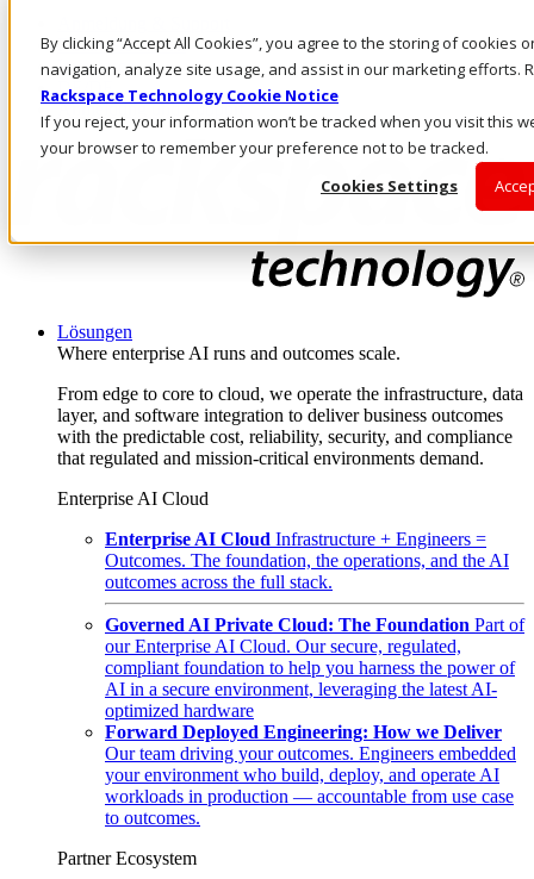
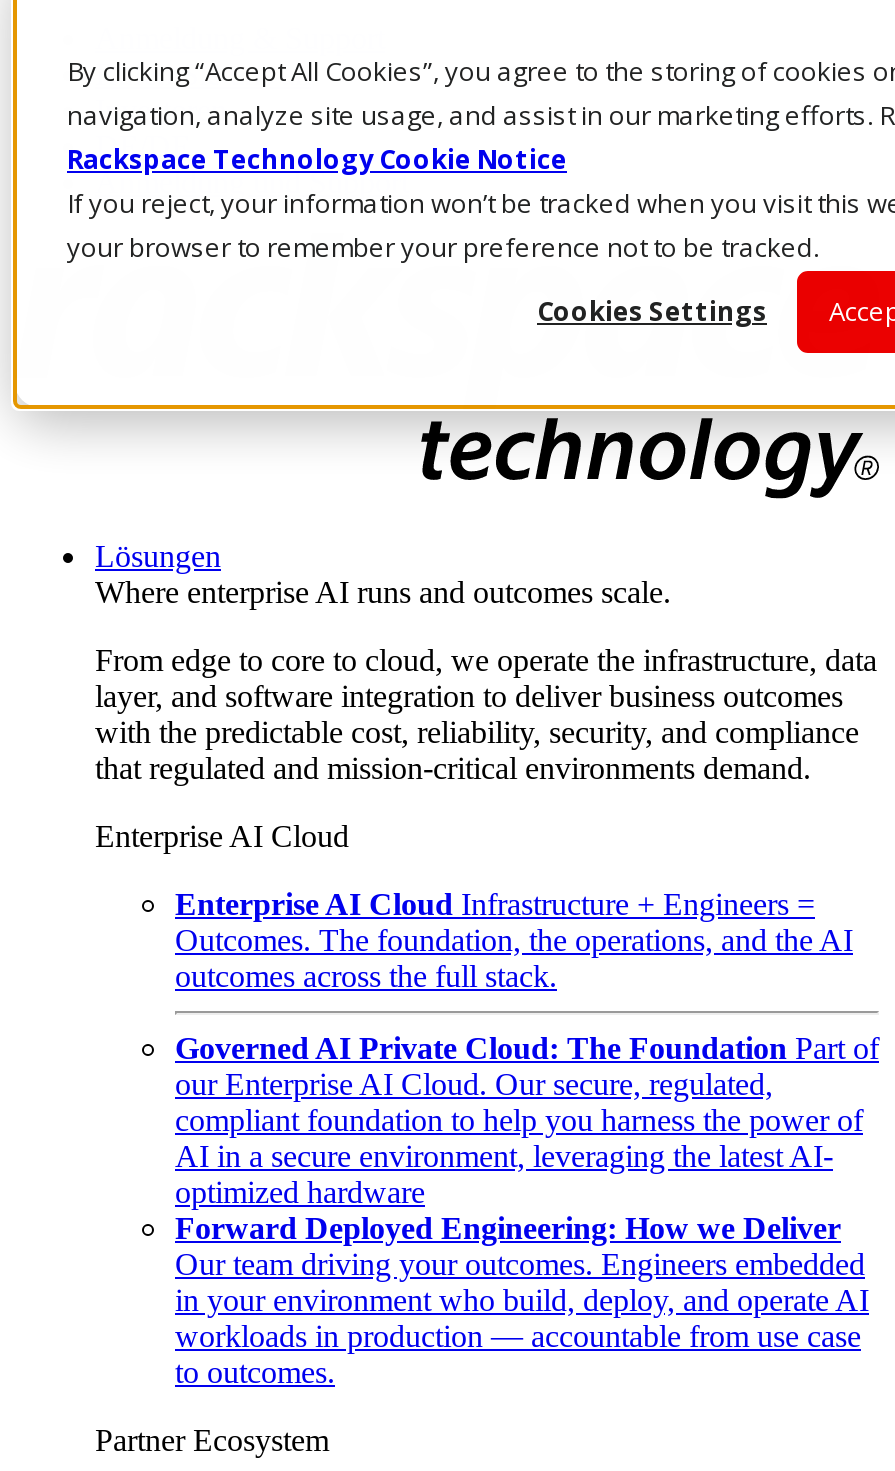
[105,765,499,785] your environment who build, deploy, and operate AI -> [175,1283,869,1317] in your environment who build, deploy, and operate AI

